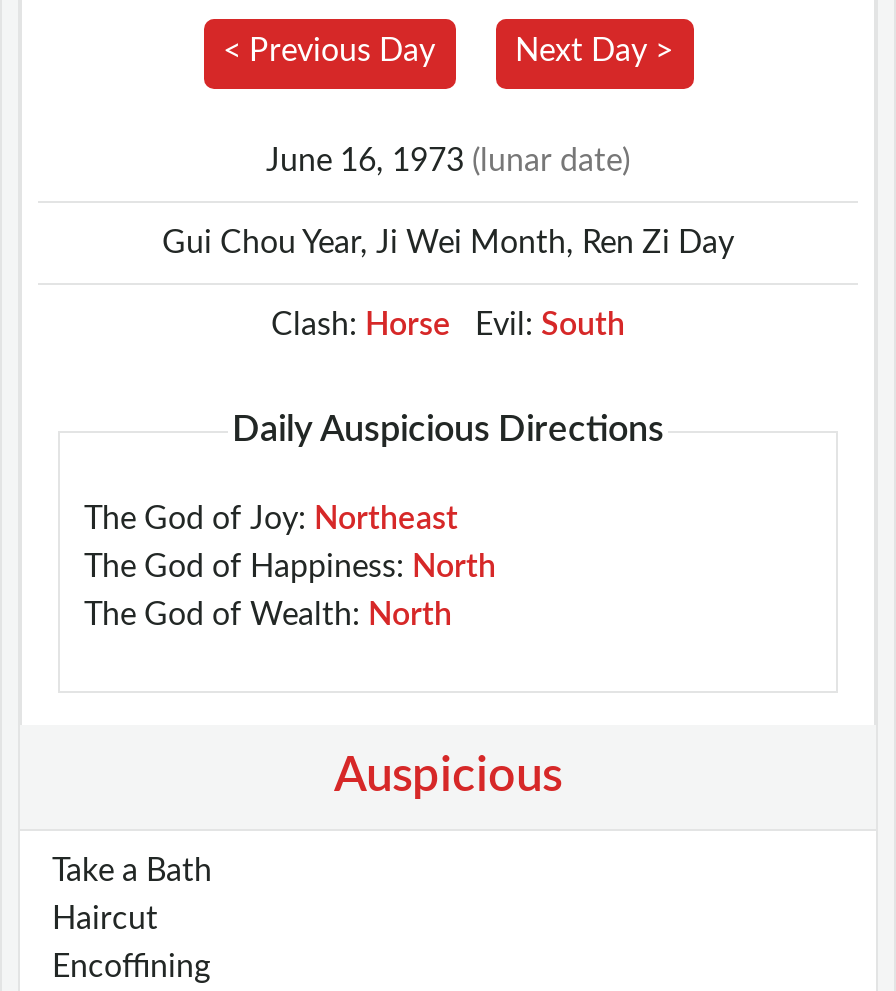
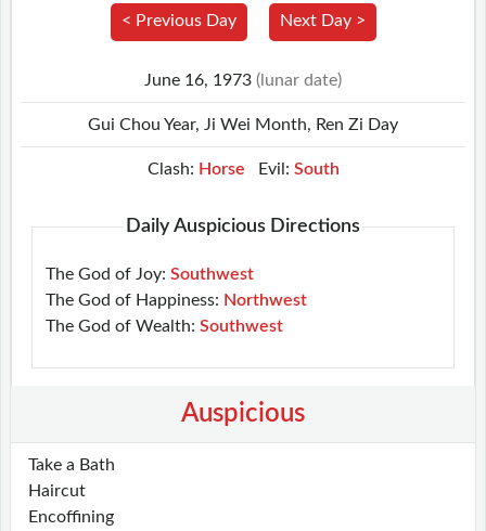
[84,502,458,534] The God of Joy: Northeast -> [46,265,254,282] The God of Joy: Southwest
[84,550,496,582] The God of Happiness: North -> [46,291,307,308] The God of Happiness: Northwest
[84,598,452,630] The God of Wealth: North -> [46,317,283,334] The God of Wealth: Southwest

